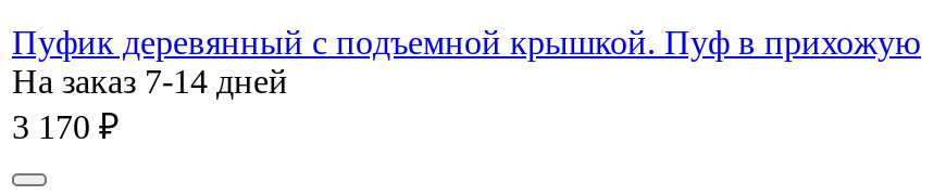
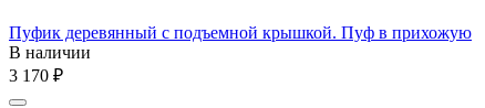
[12,63,288,99] На заказ 7-14 дней -> [9,43,91,62] В наличии

